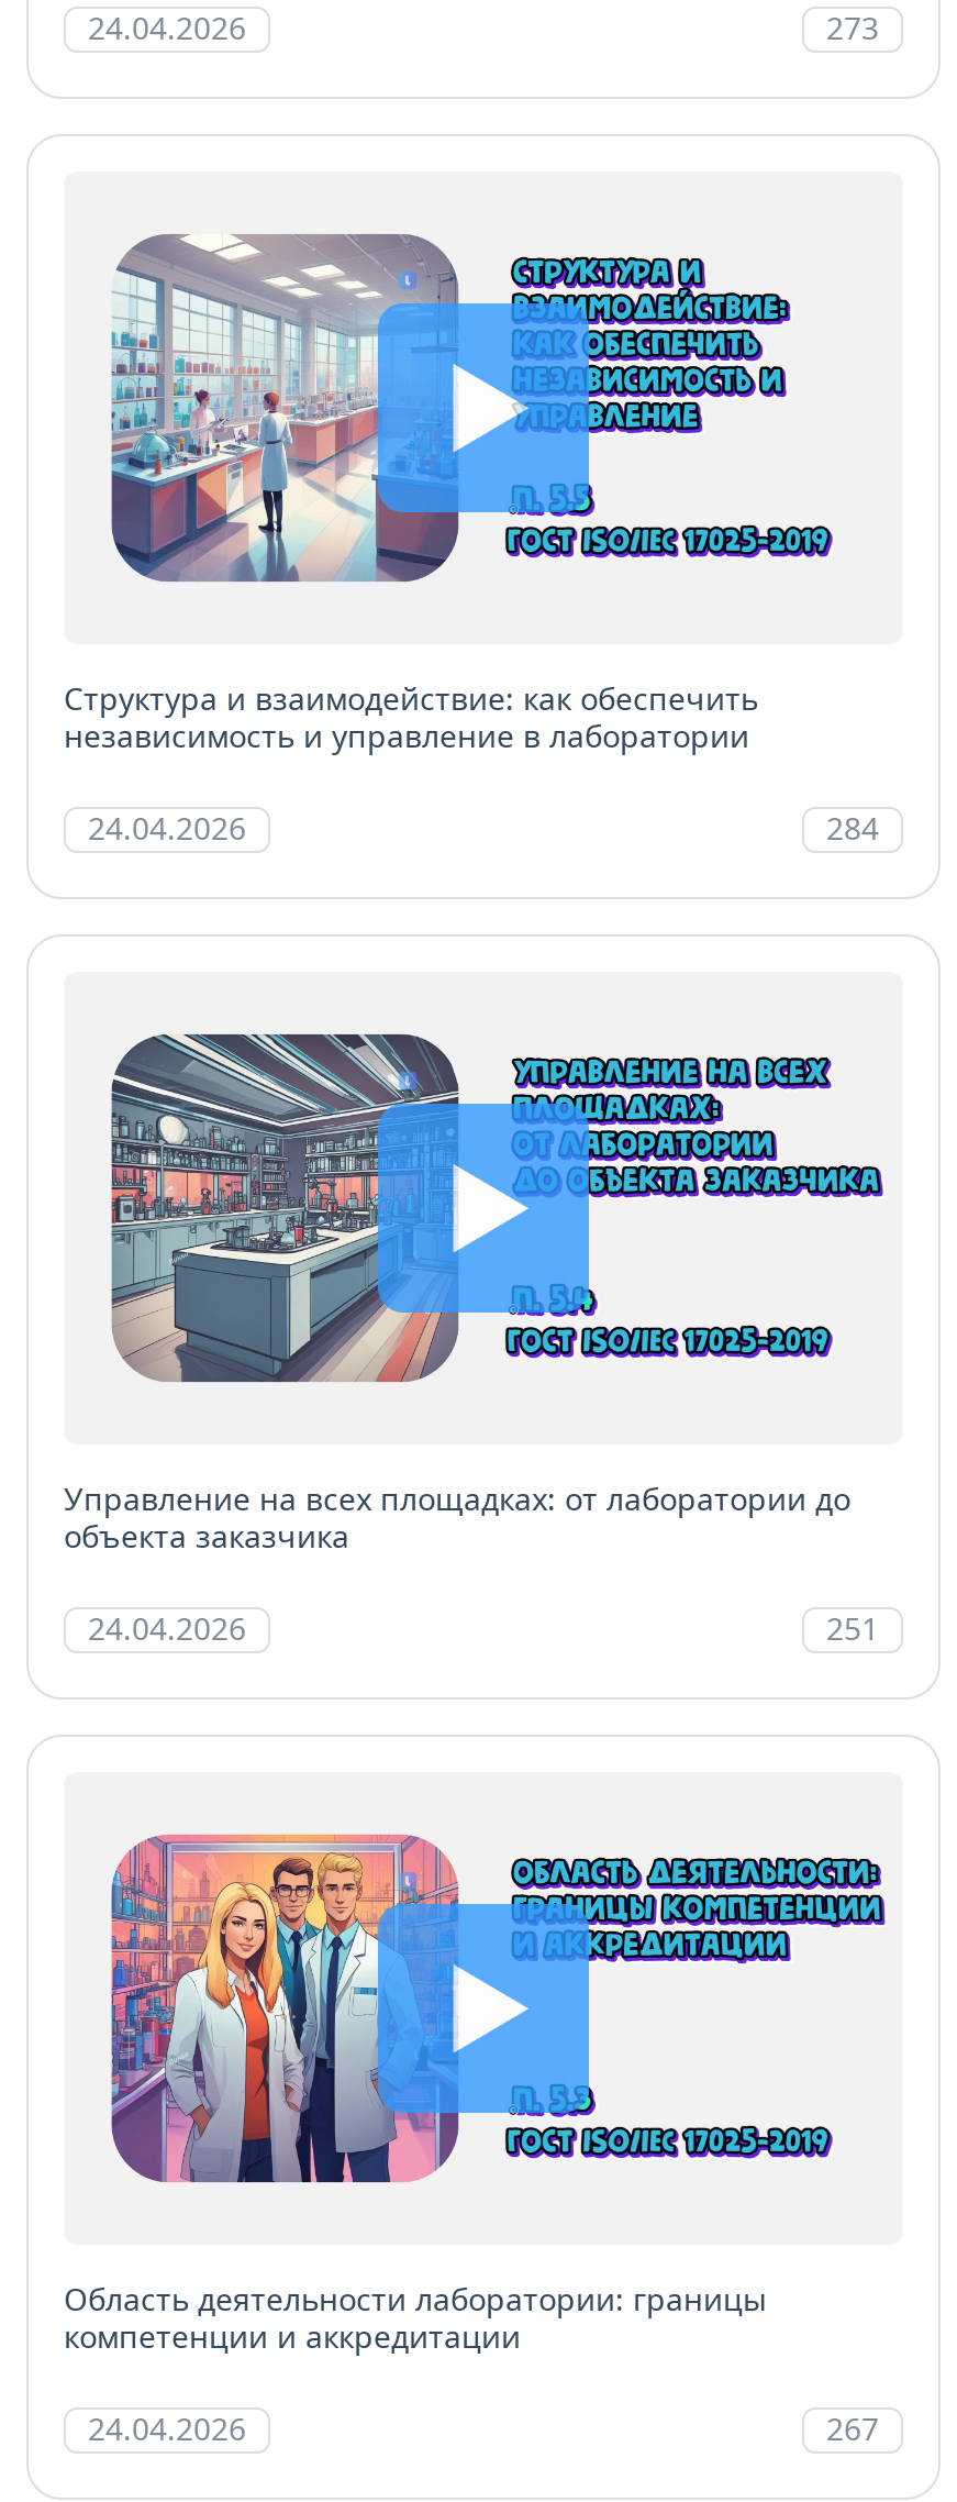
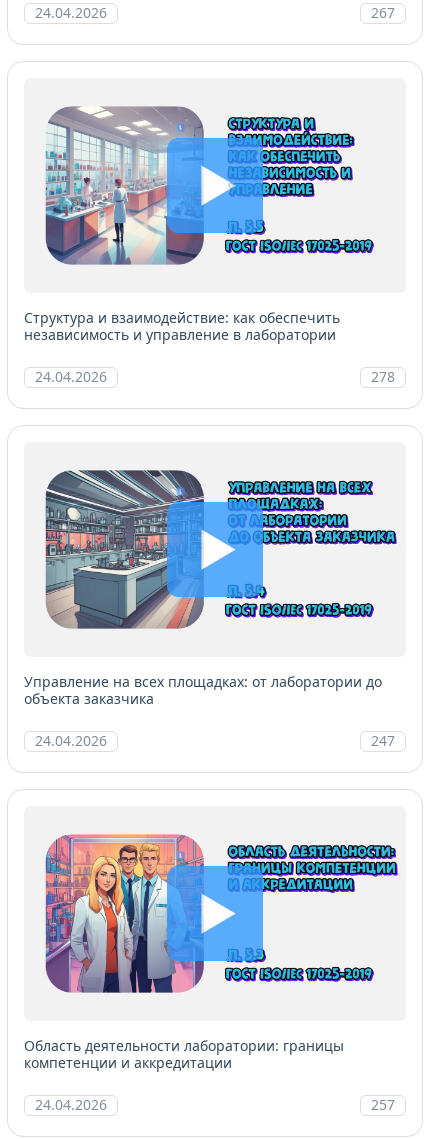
[826,7,879,49] 273 -> [371,3,395,22] 267
[826,807,879,849] 284 -> [371,367,395,386] 278
[826,1607,879,1649] 251 -> [371,731,395,750] 247
[826,2407,879,2449] 267 -> [371,1095,395,1114] 257

